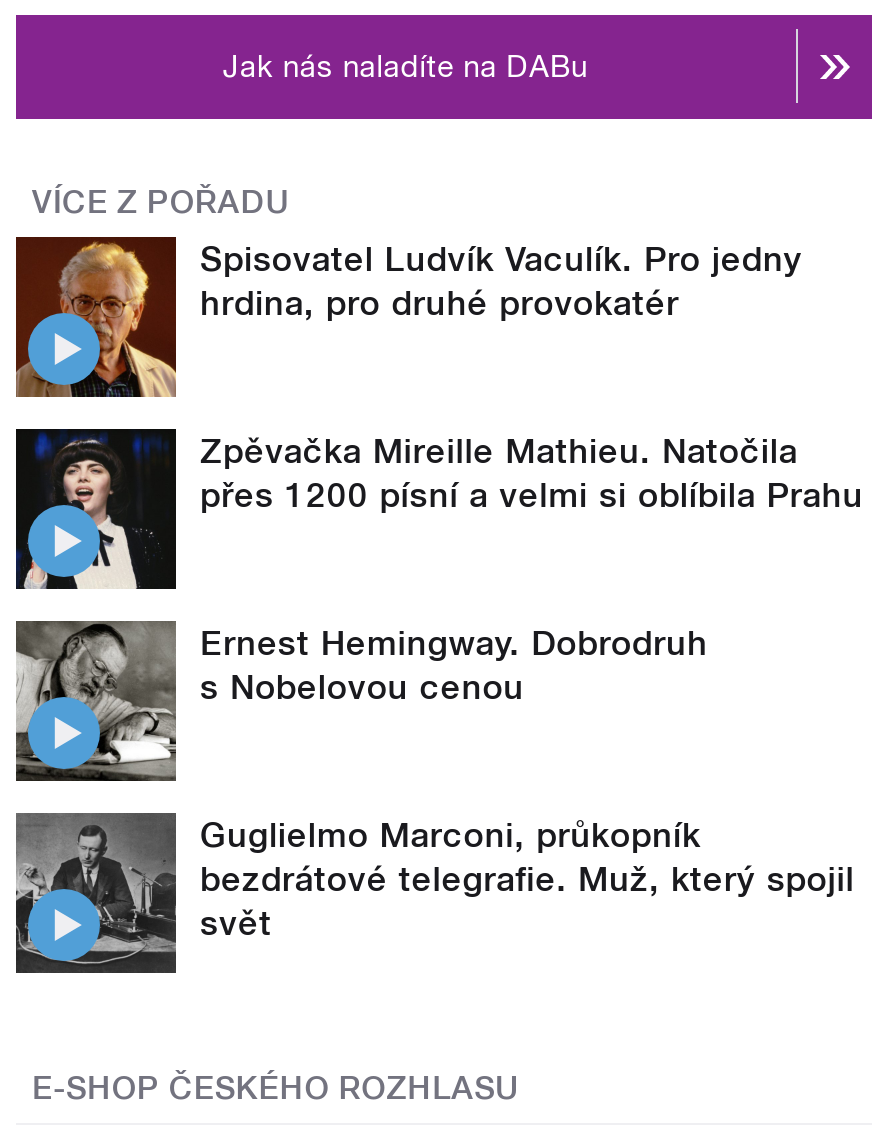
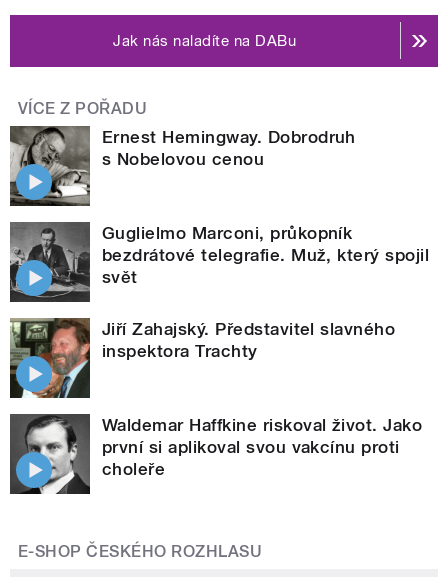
[14,235,803,397] [image] | Spisovatel Ludvík Vaculík. Pro jedny | hrdina, pro druhé provokatér -> none
[16,427,863,589] [image] | Zpěvačka Mireille Mathieu. Natočila | přes 1200 písní a velmi si oblíbila Prahu -> none
moved [14,619,854,943] -> [9,125,429,287]: [image] | Ernest Hemingway. Dobrodruh | s Nobelovou cenou | Guglielmo Marconi, průkopník | bezdrátové telegrafie. Muž, který spojil | svět
none -> [10,318,395,399] [image] | Jiří Zahajský. Představitel slavného | inspektora Trachty
none -> [10,415,422,494] [image] | Waldemar Haffkine riskoval život. Jako | první si aplikoval svou vakcínu proti | choleře

